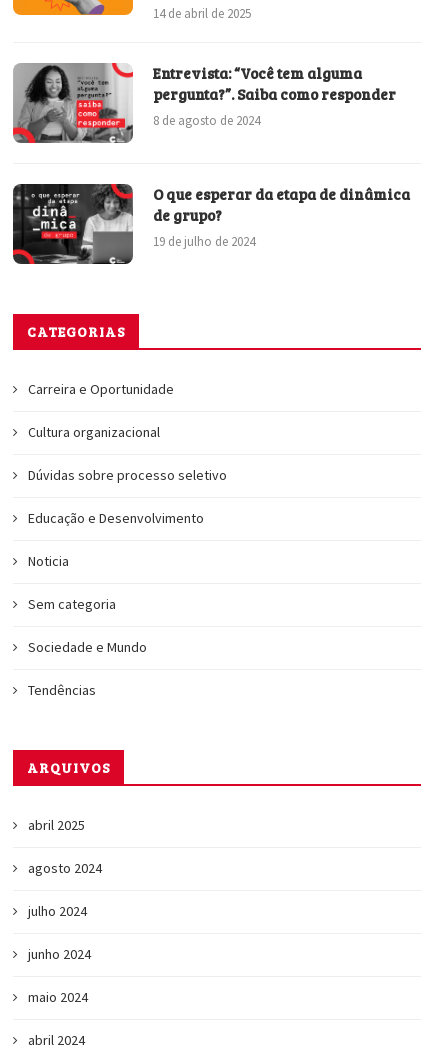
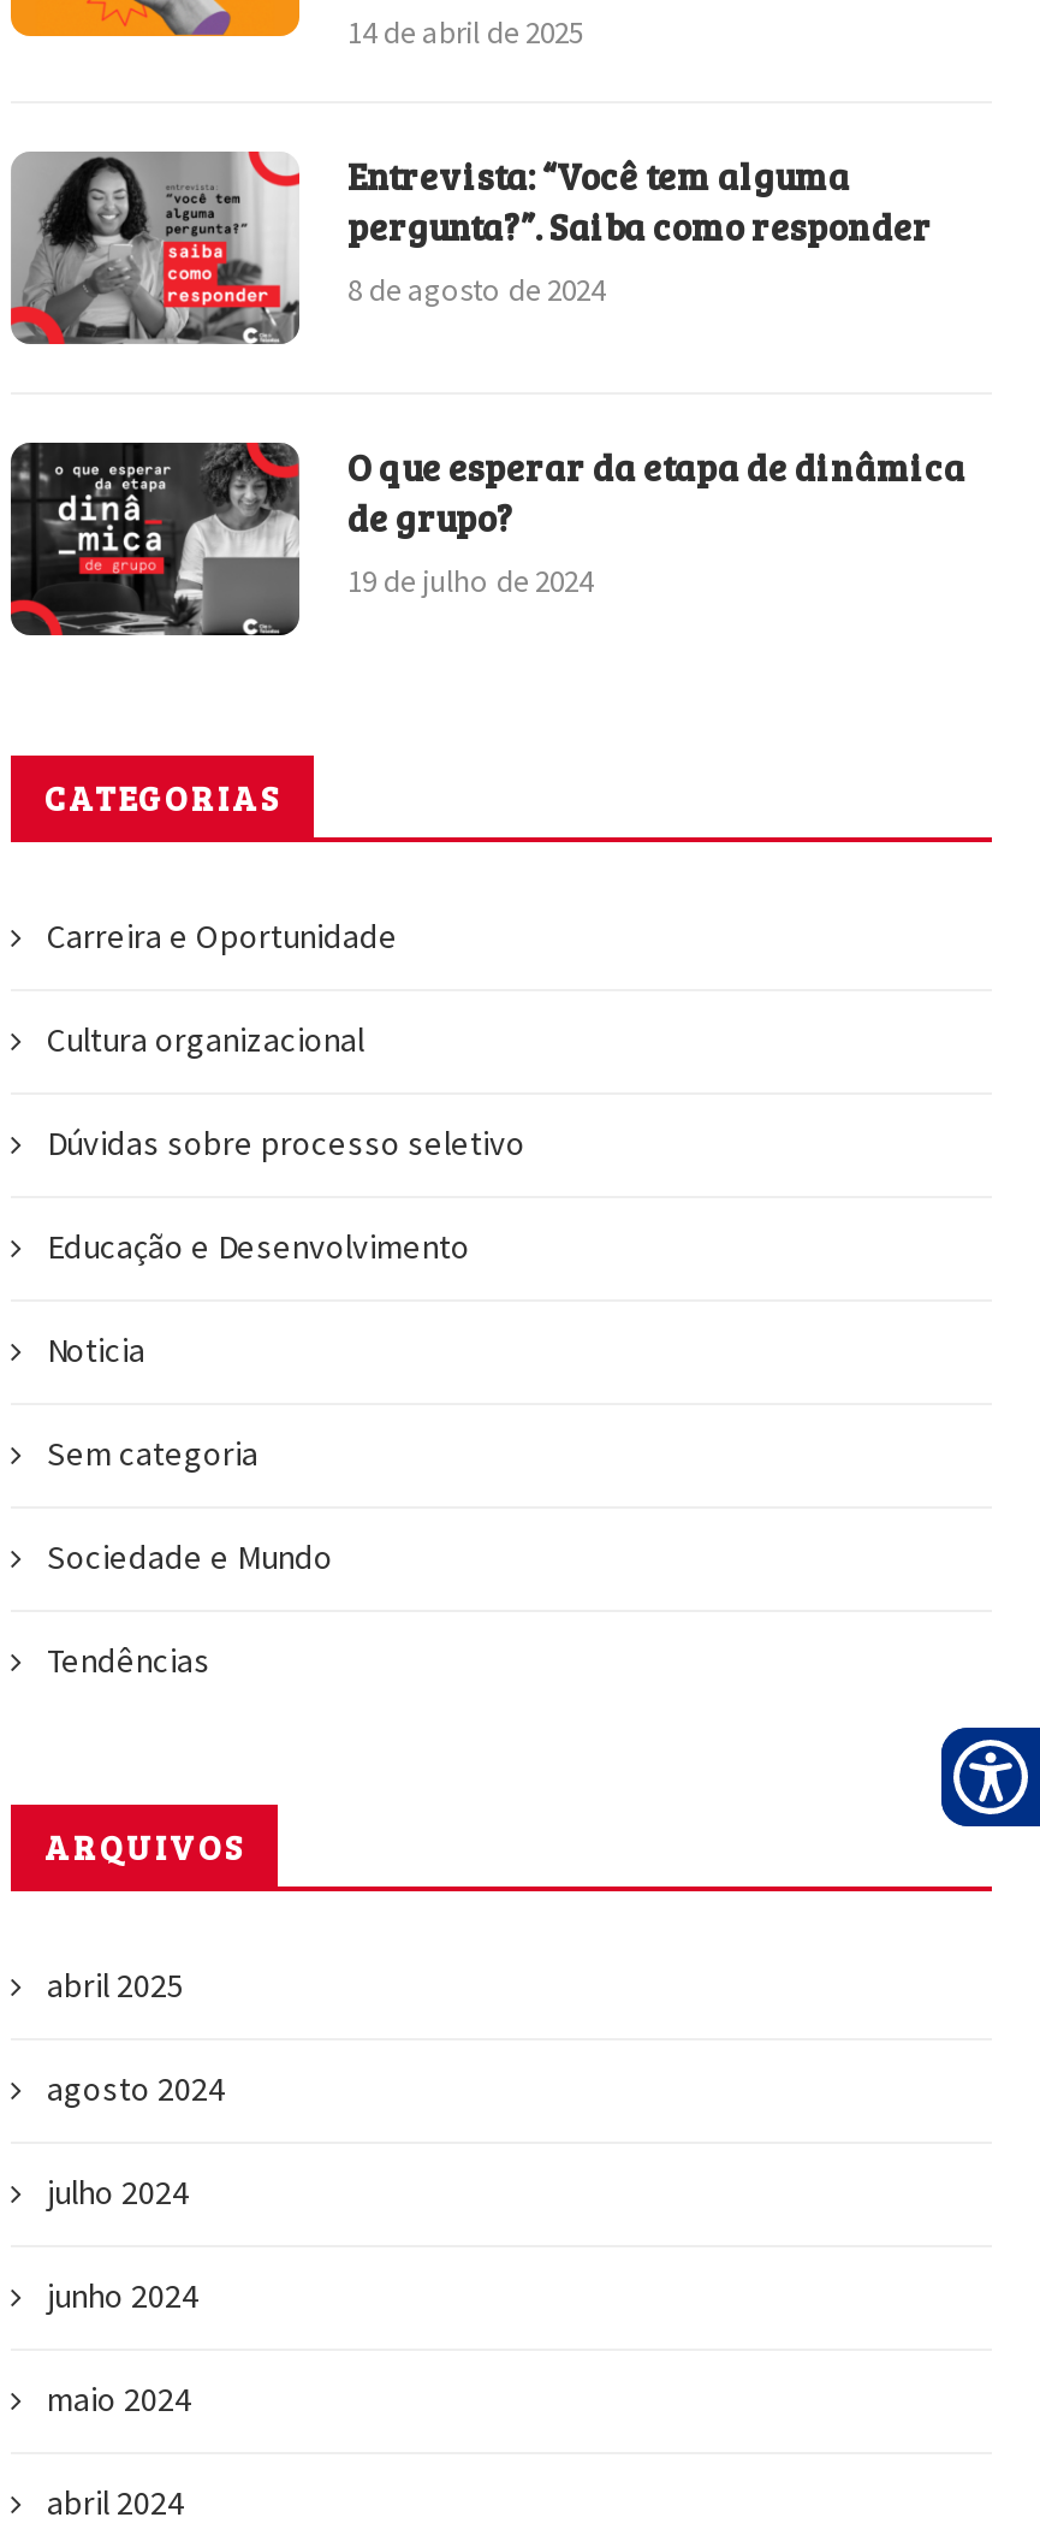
none -> [939,1725,1033,1829] [image]

